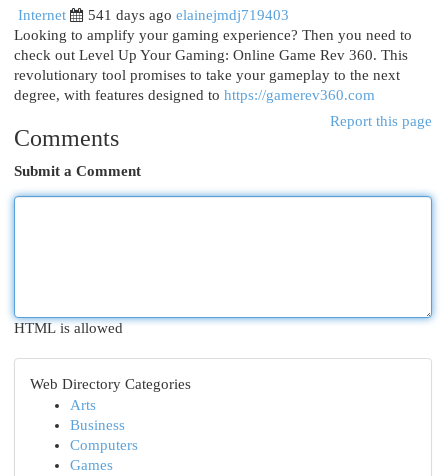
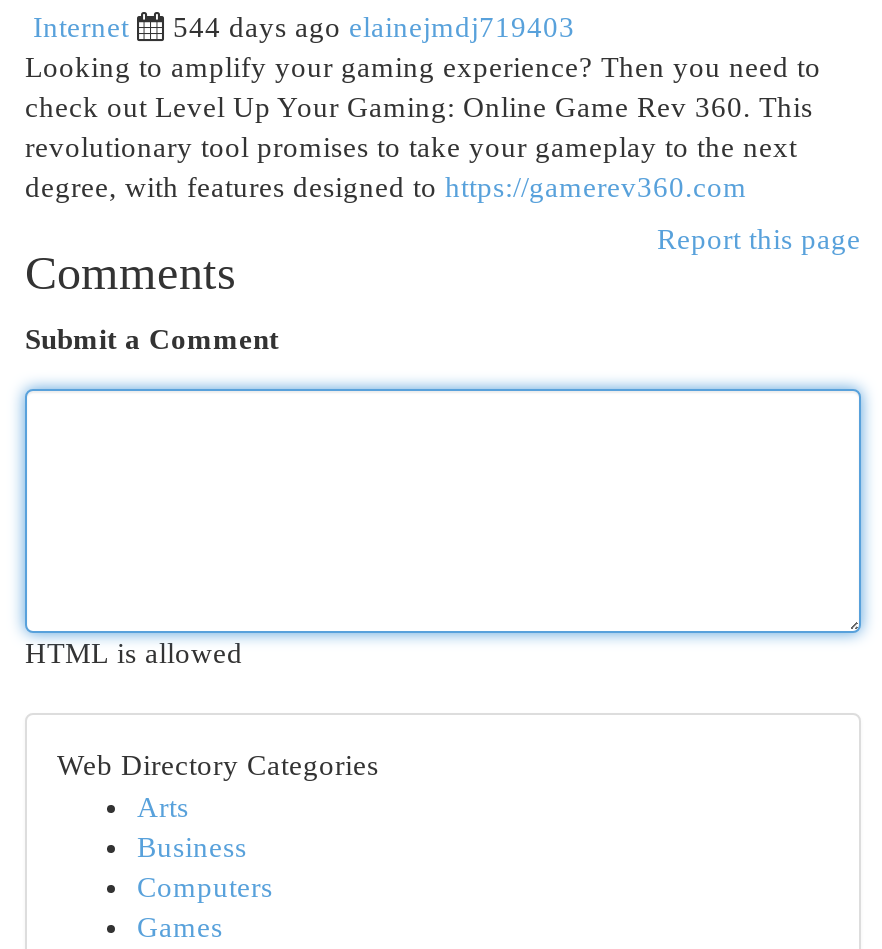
[88,7,289,23] 541 days ago elainejmdj719403 -> [173,11,575,43] 544 days ago elainejmdj719403

